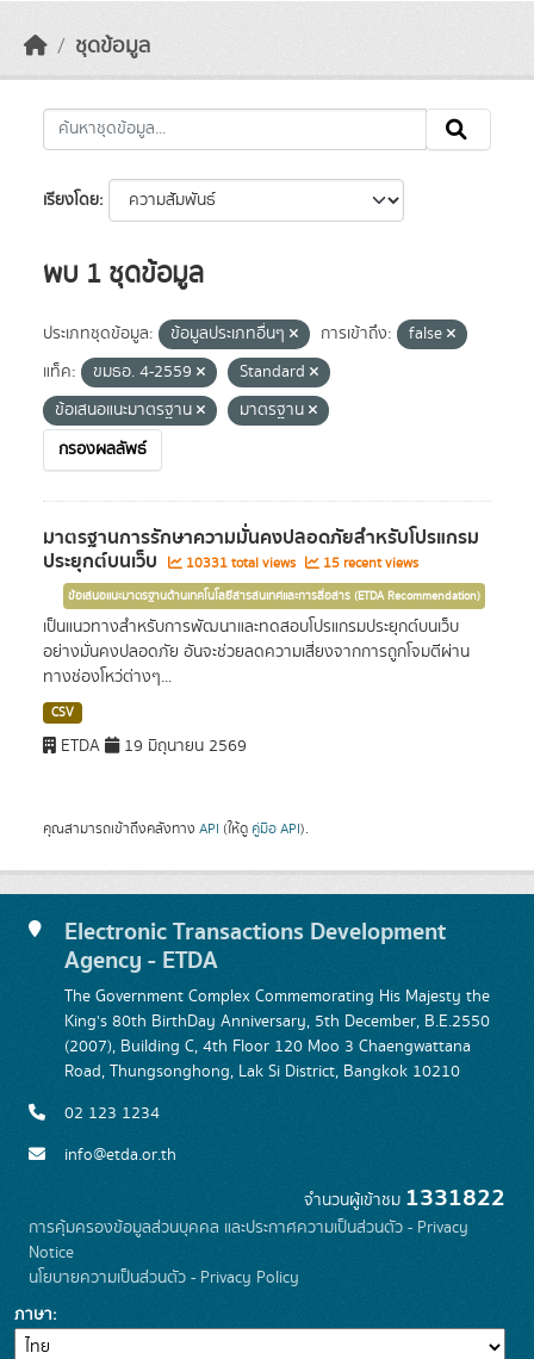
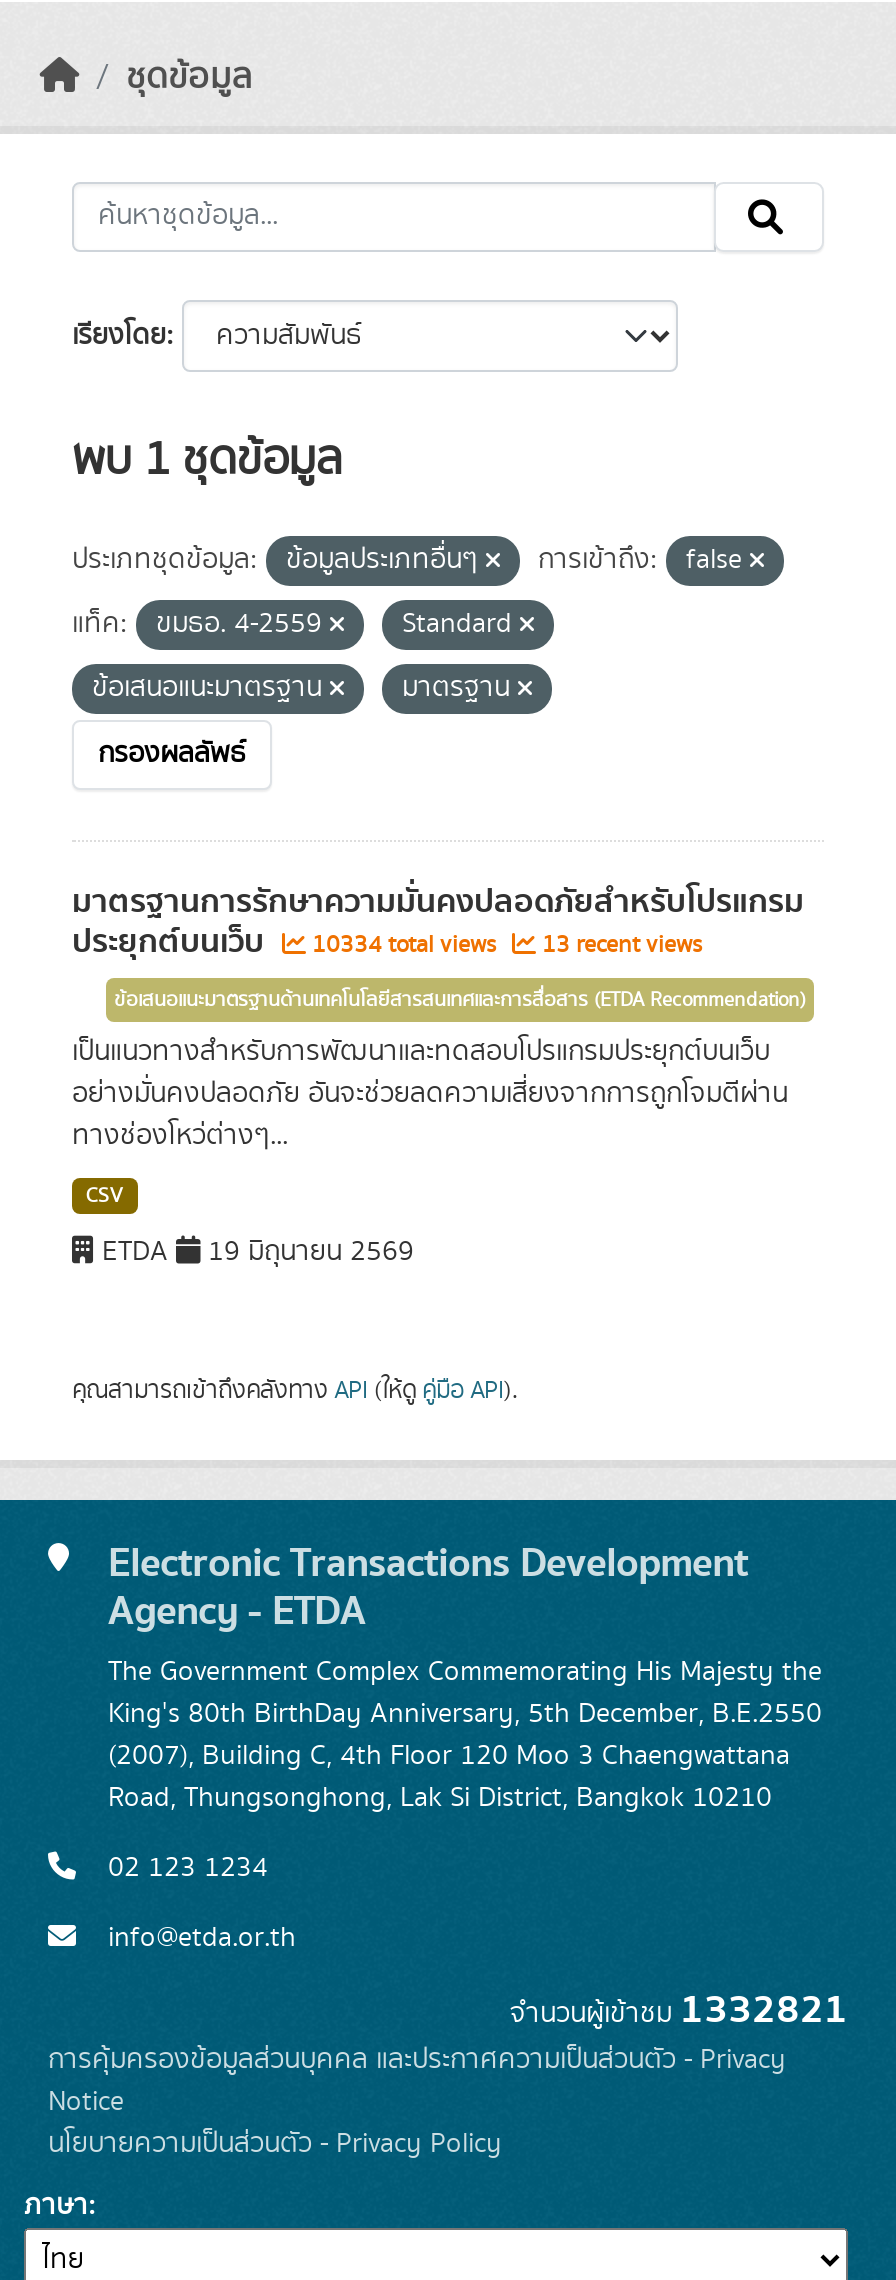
[182,553,299,573] 10331 total views -> [306,928,502,962] 10334 total views
[319,553,418,573] 15 recent views -> [536,928,702,962] 13 recent views
[304,1179,505,1217] จำนวนผู้เข้าชม1331822 -> [510,1978,848,2042] จำนวนผู้เข้าชม1332821

